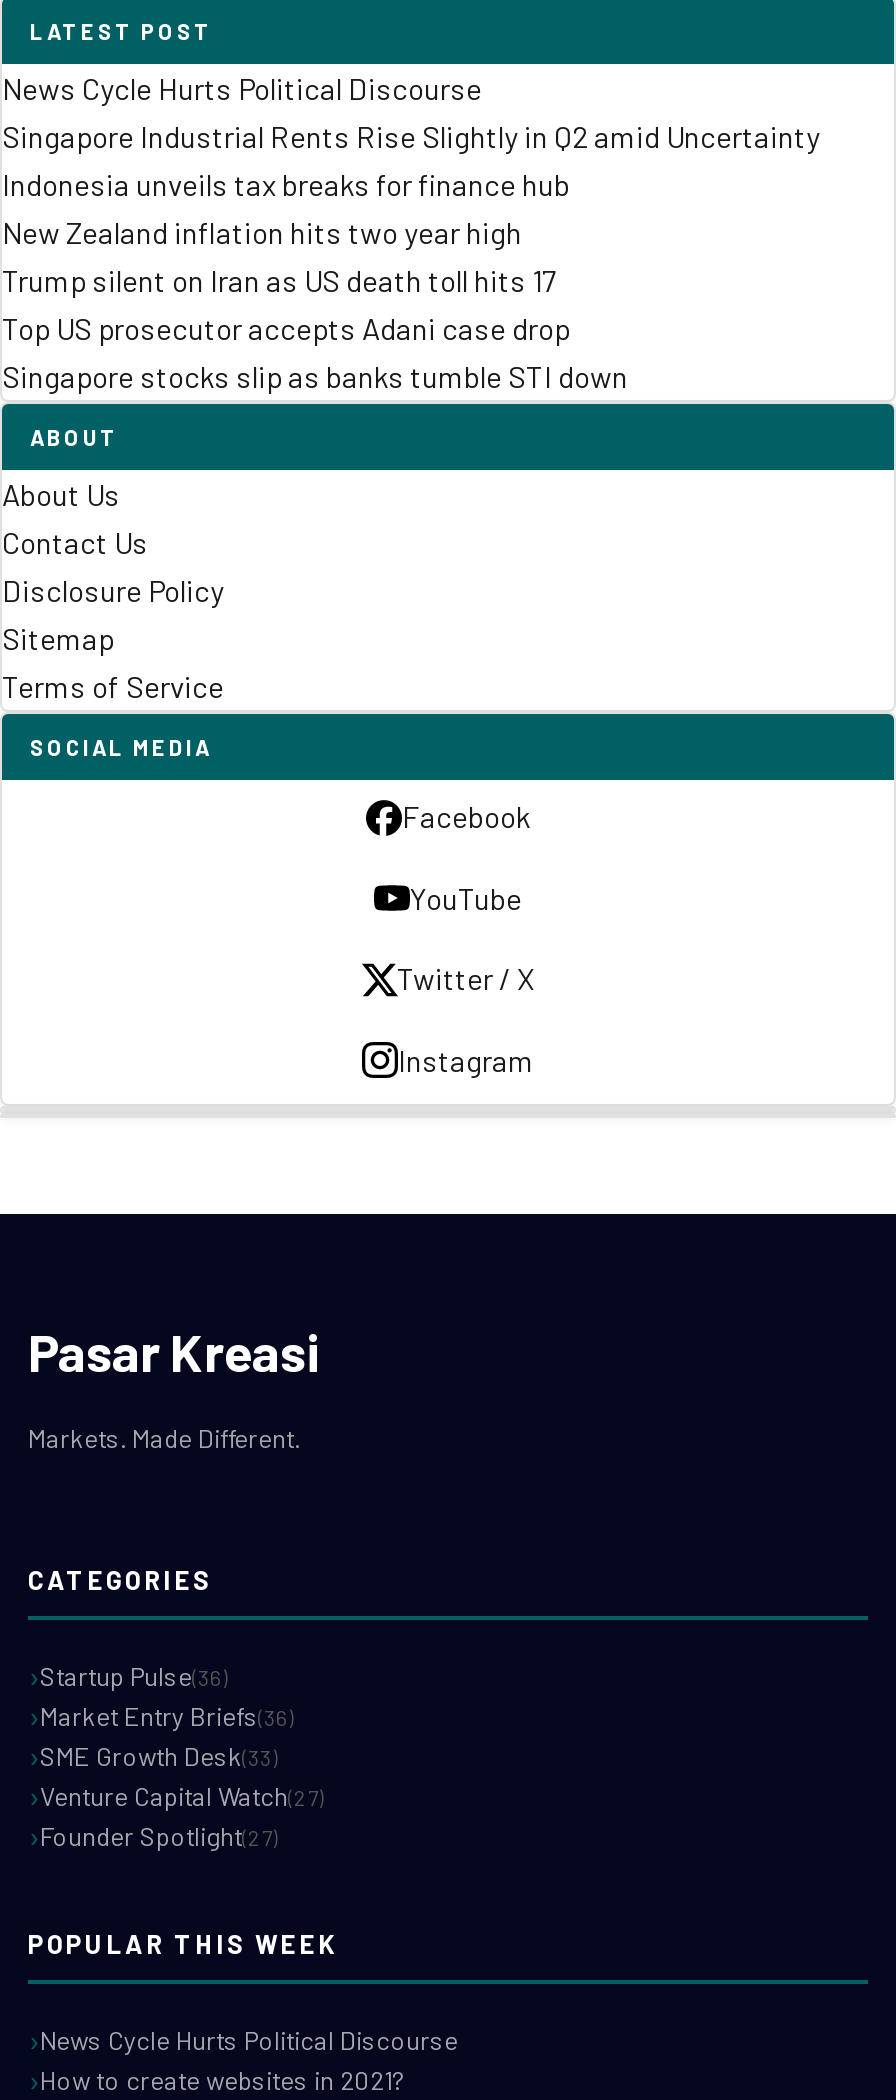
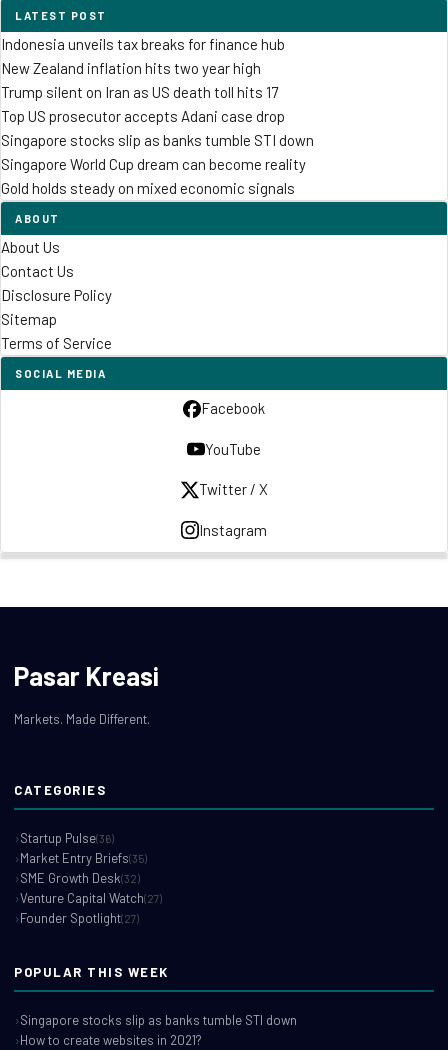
[2,70,820,154] News Cycle Hurts Political Discourse | Singapore Industrial Rents Rise Slightly in Q2 amid Uncertainty -> none
moved [2,166,628,394] -> [1,35,314,149]: Indonesia unveils tax breaks for finance hub | New Zealand inflation hits two year high | Trump silent on Iran as US death toll hits 17 | Top US prosecutor accepts Adani case drop | Singapore stocks slip as banks tumble STI down
none -> [1,155,306,197] Singapore World Cup dream can become reality | Gold holds steady on mixed economic signals
[40,1700,294,1732] Market Entry Briefs(36) -> [20,850,147,866] Market Entry Briefs(35)
[40,1740,278,1772] SME Growth Desk(33) -> [20,870,140,886] SME Growth Desk(32)
[40,2024,458,2056] News Cycle Hurts Political Discourse -> [20,1012,297,1028] Singapore stocks slip as banks tumble STI down

